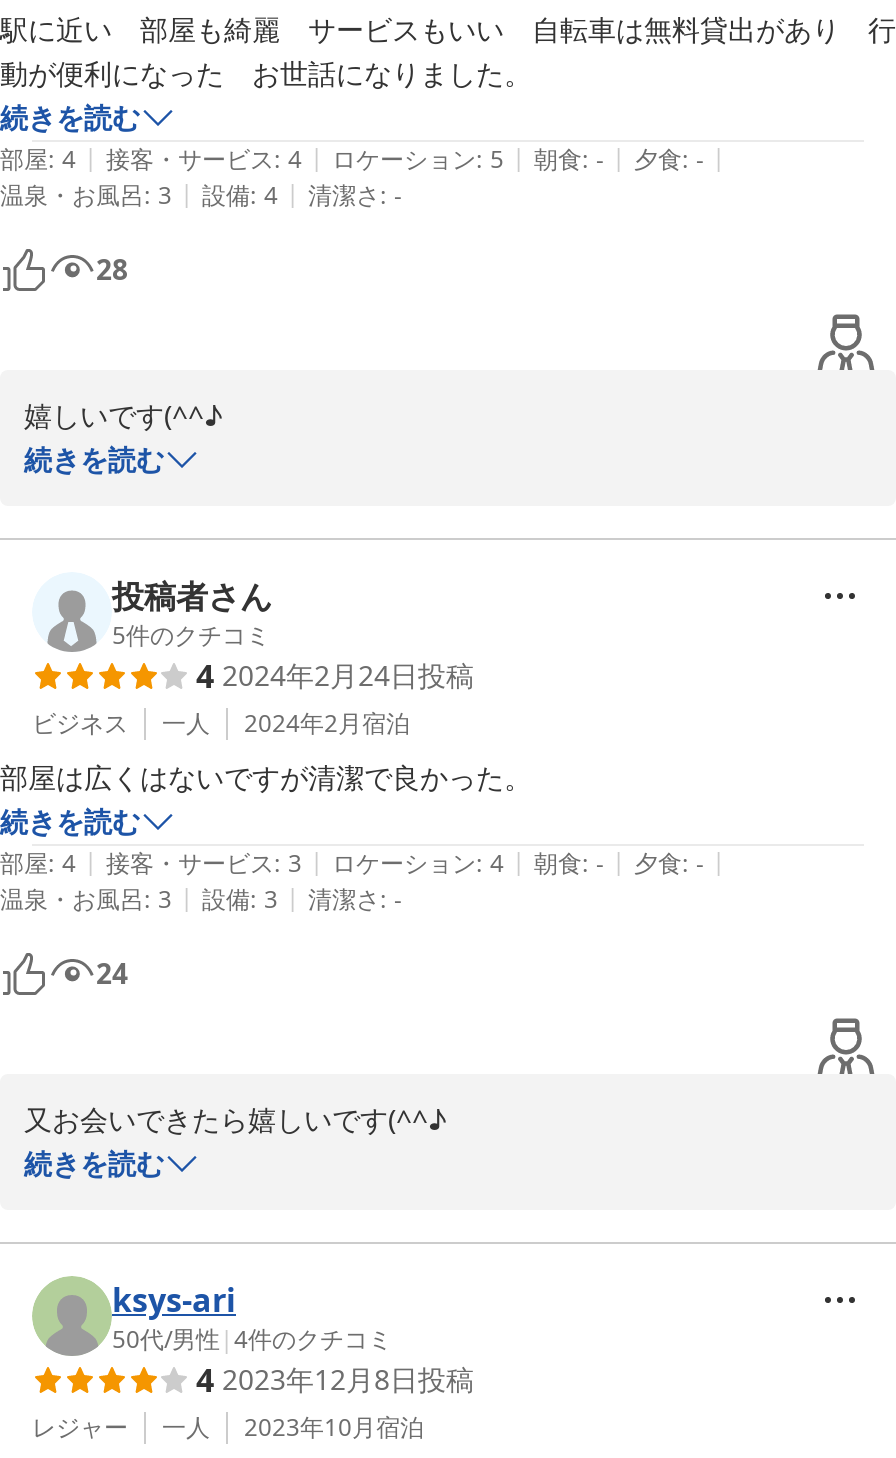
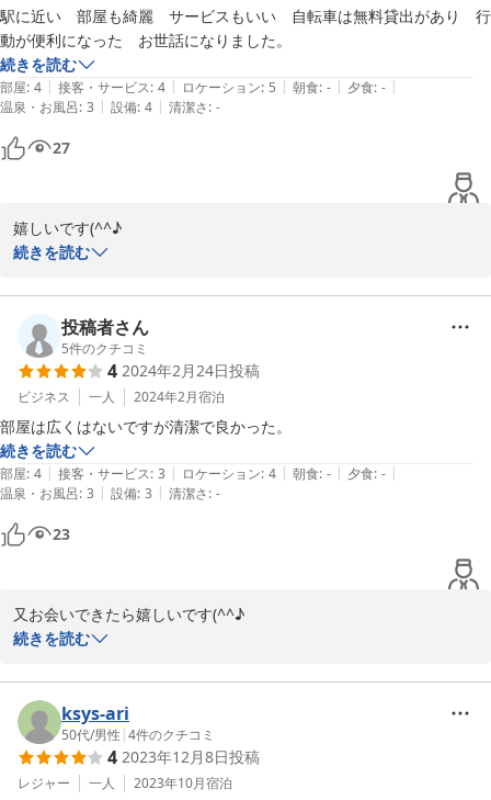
[96,250,128,288] 28 -> [53,137,70,158] 27
[96,954,128,992] 24 -> [53,523,70,544] 23

